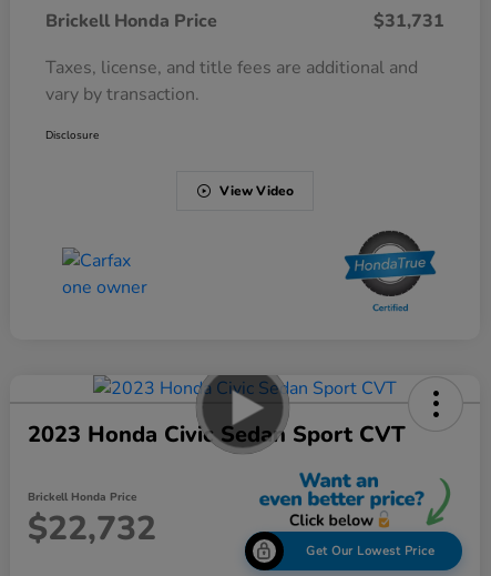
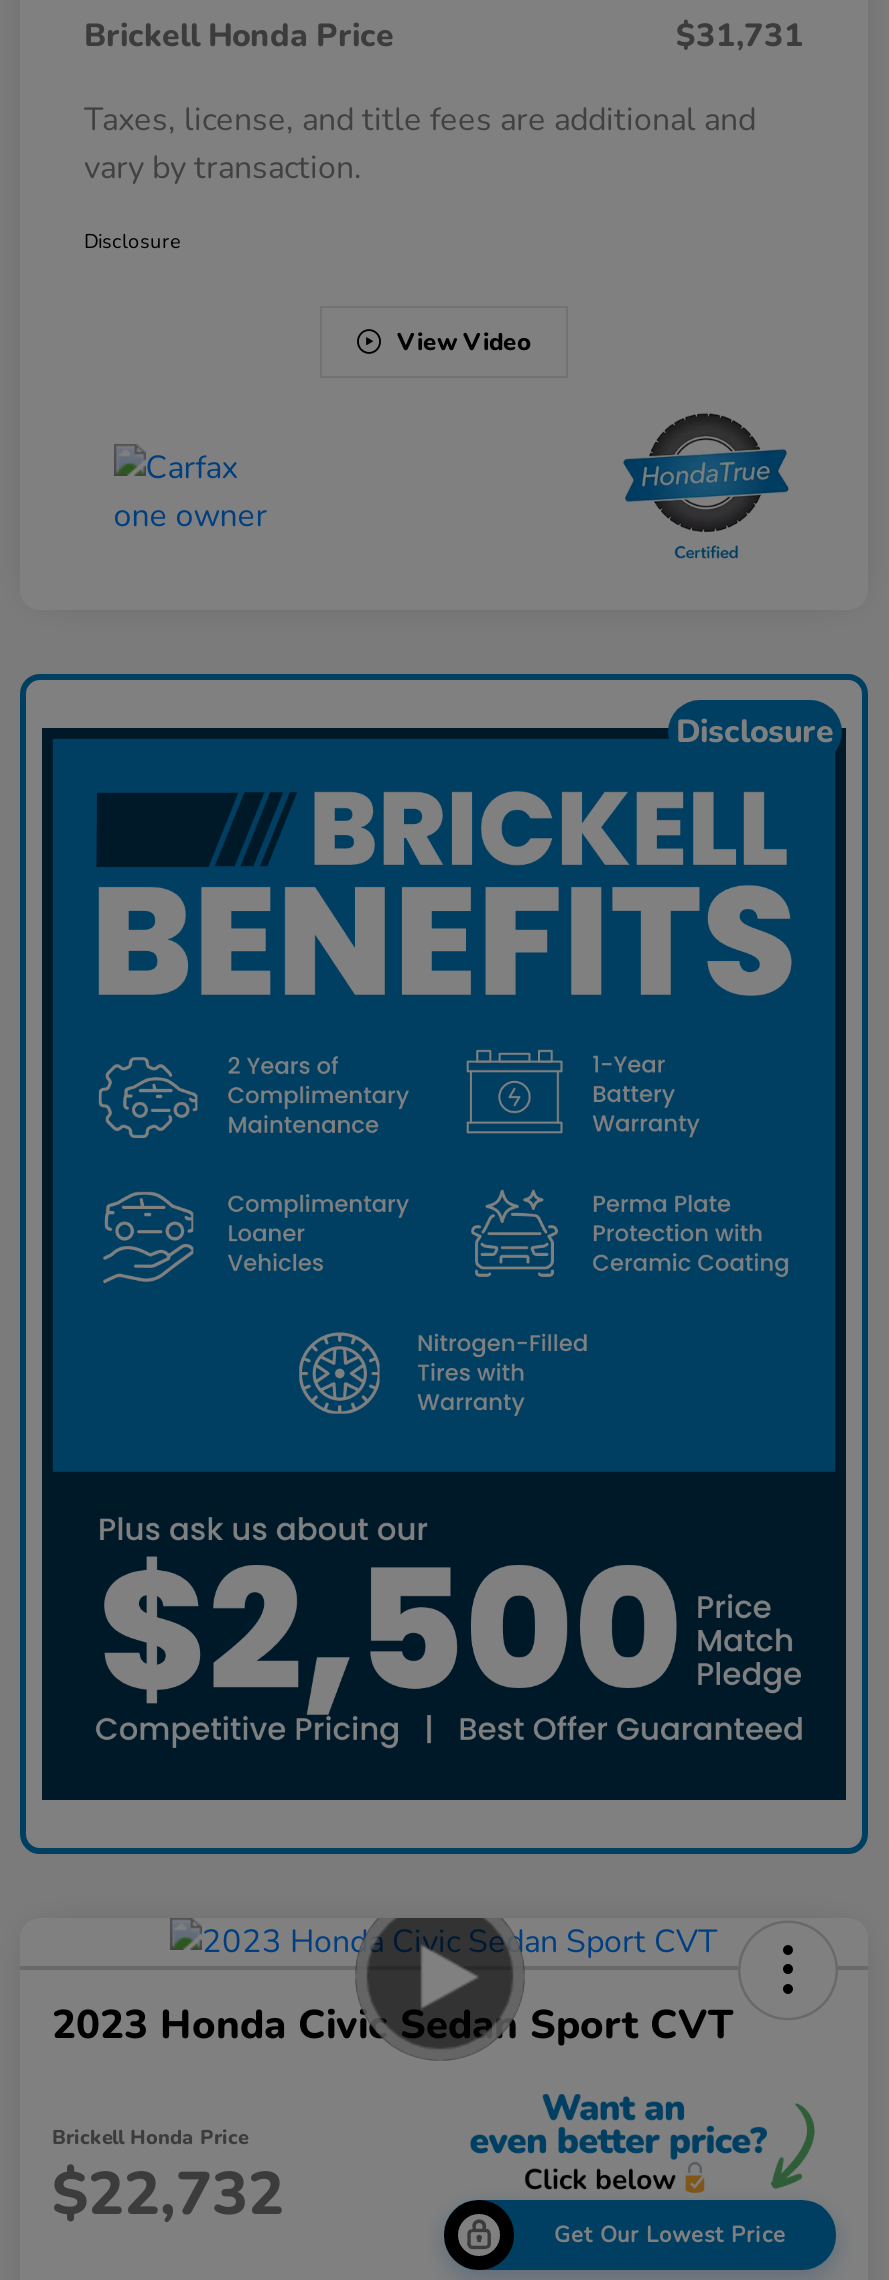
none -> [18,672,870,1856] [image] | Disclosure

